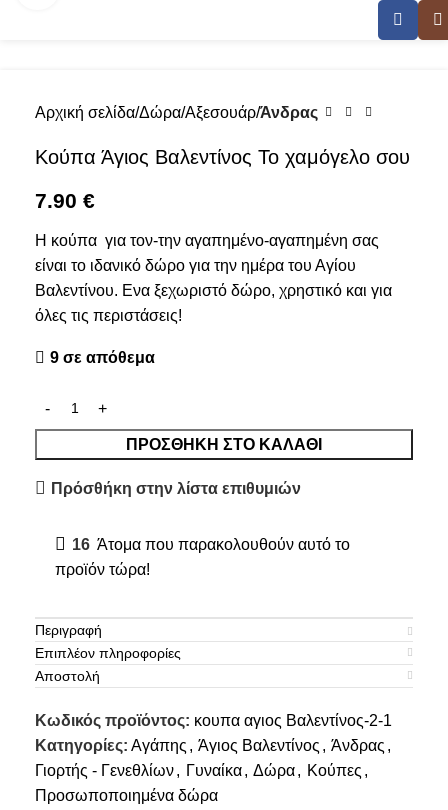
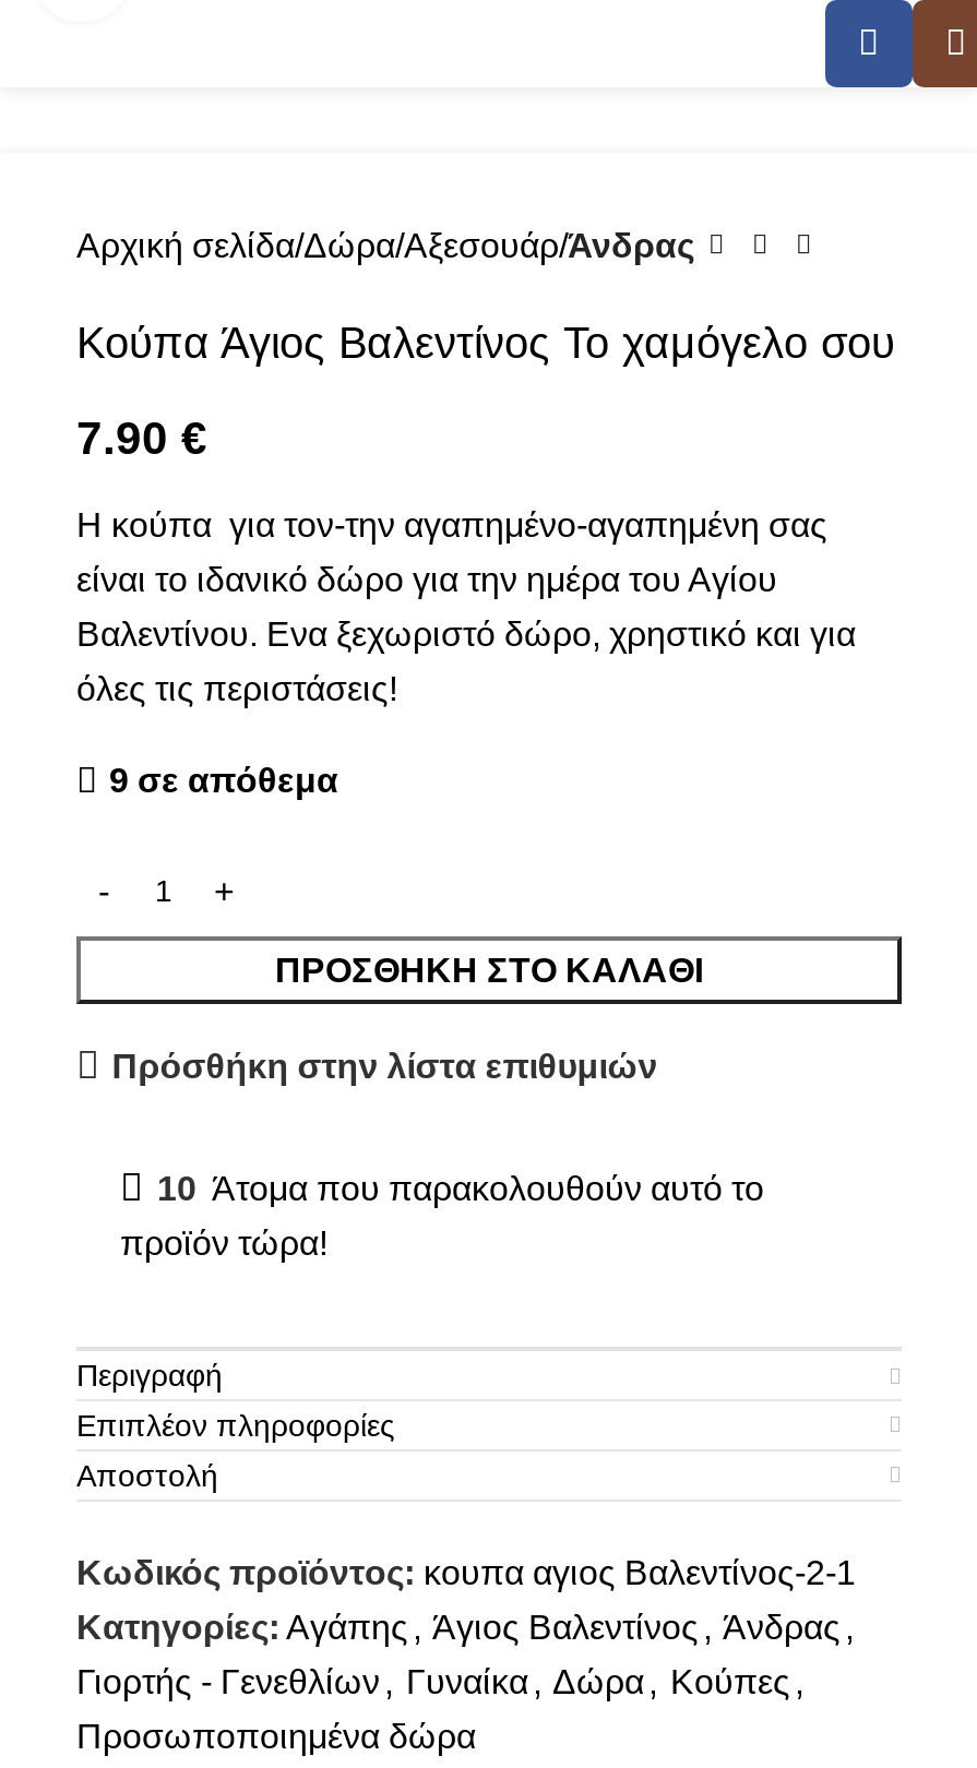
[72,536,350,553] 16 Άτομα που παρακολουθούν αυτό το -> [157,1170,764,1207] 10 Άτομα που παρακολουθούν αυτό το

